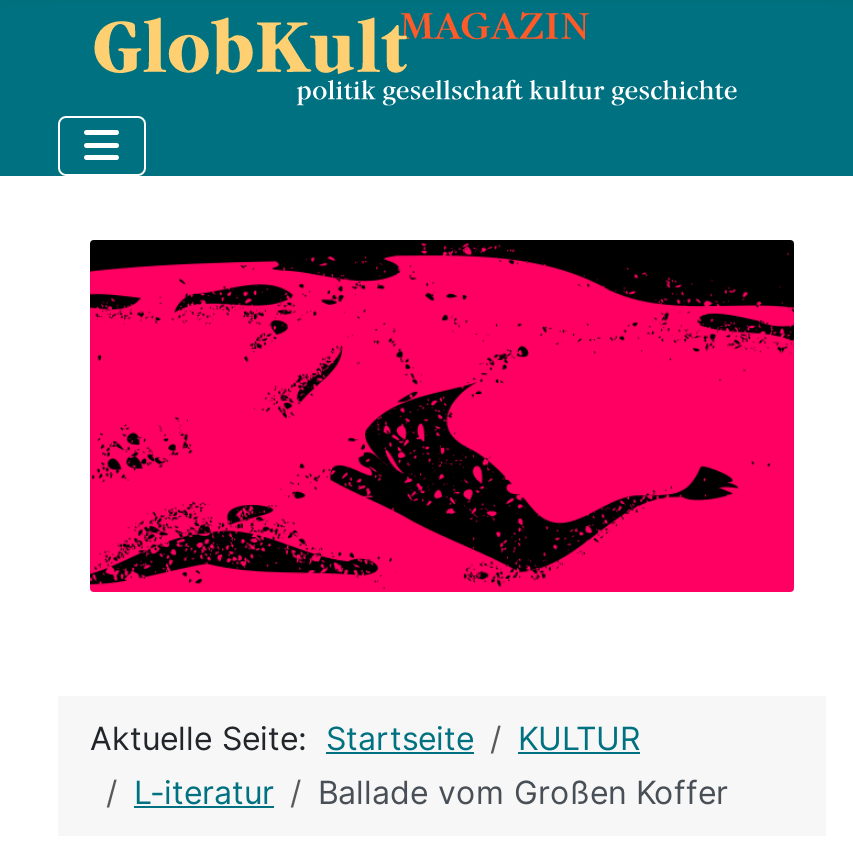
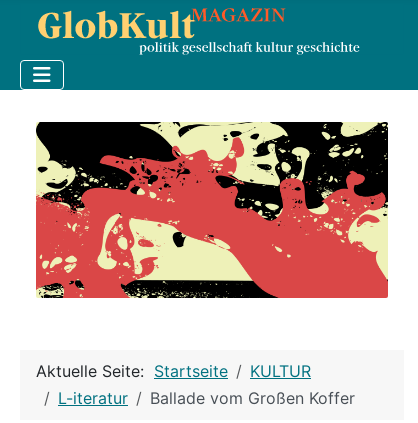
[88,238,796,594] [image] -> [35,121,389,299] [image]

